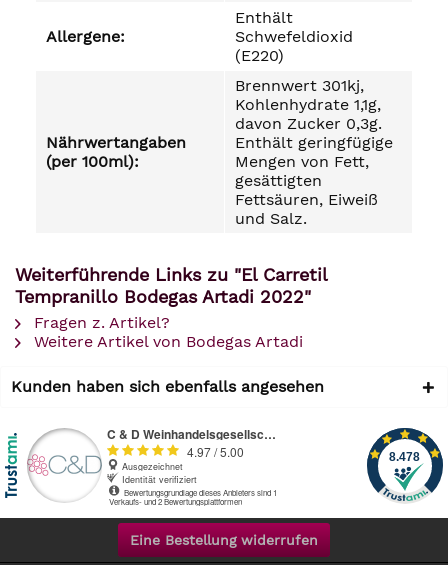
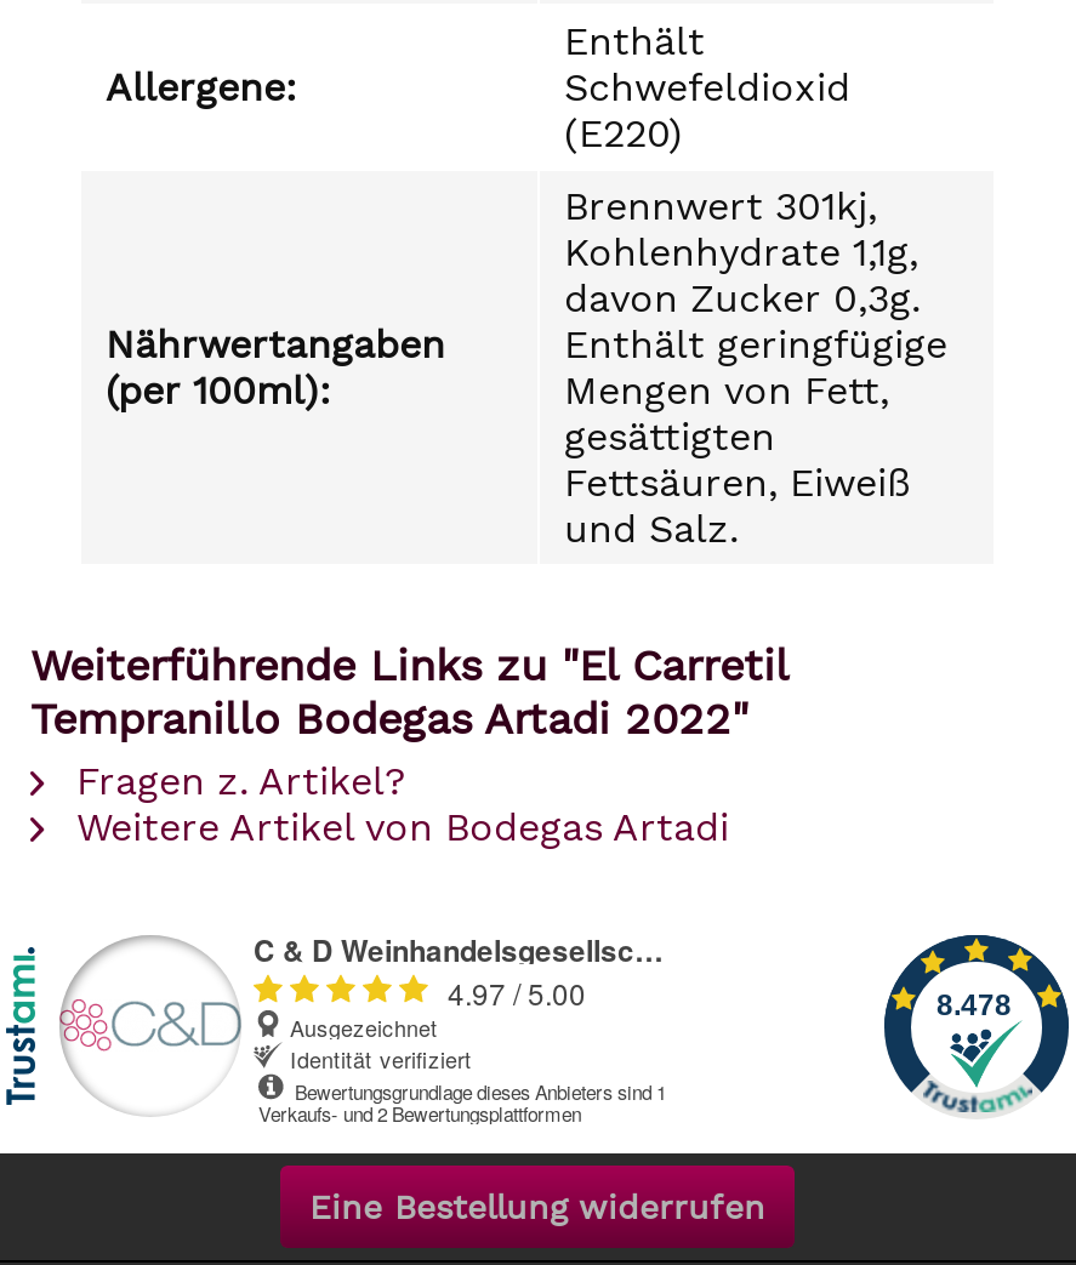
[11,377,324,396] Kunden haben sich ebenfalls angesehen -> none

